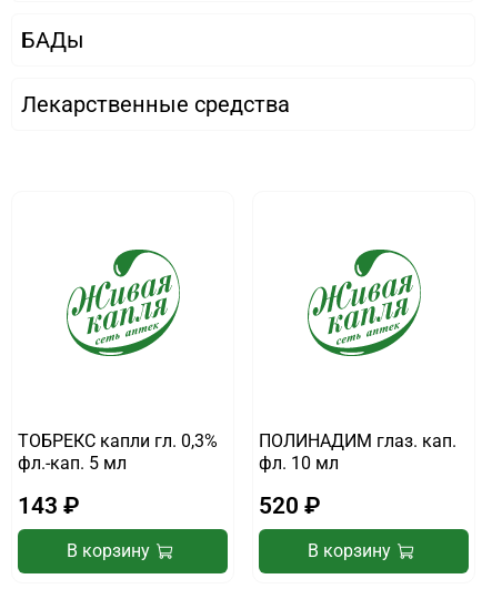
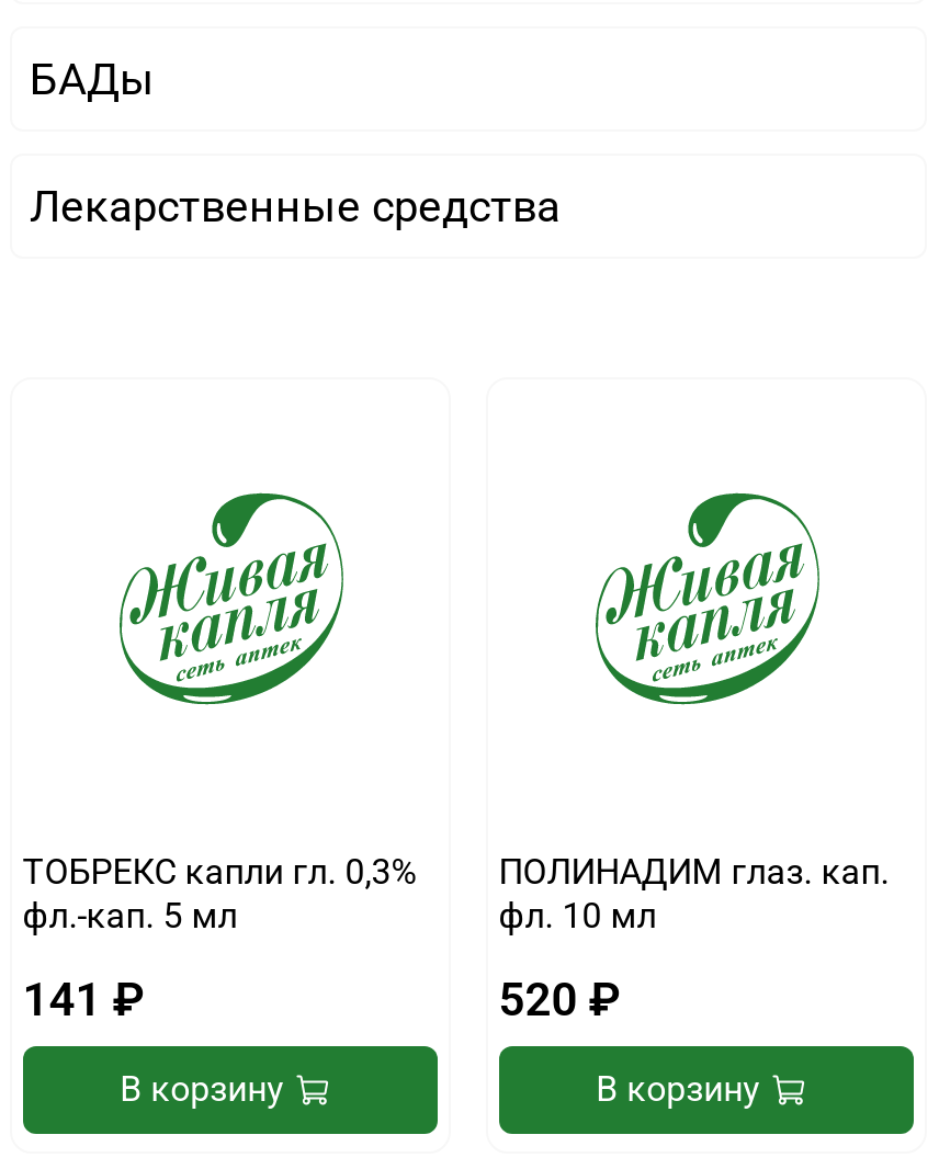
[18,493,80,519] 143 ₽ -> [23,974,145,1027] 141 ₽

